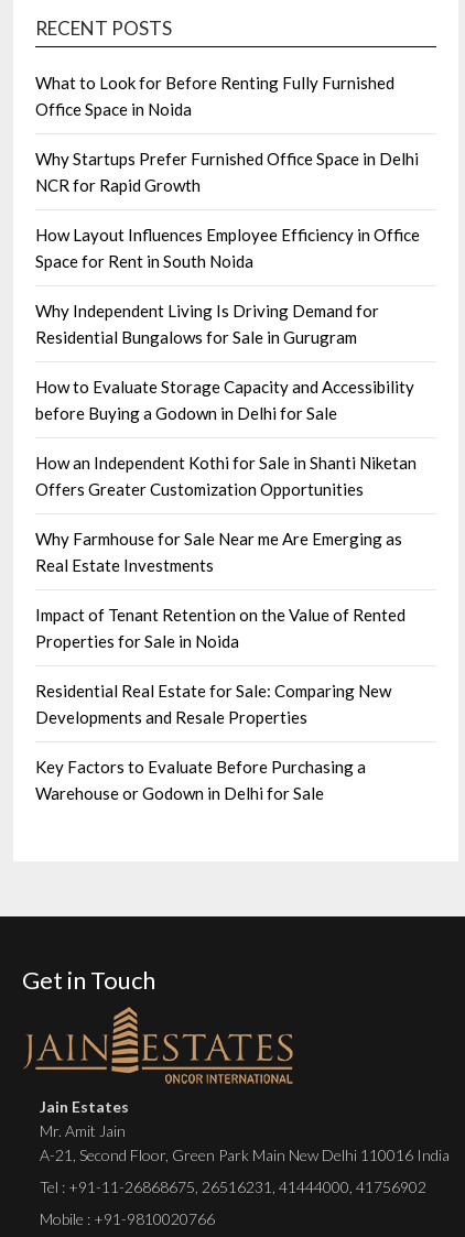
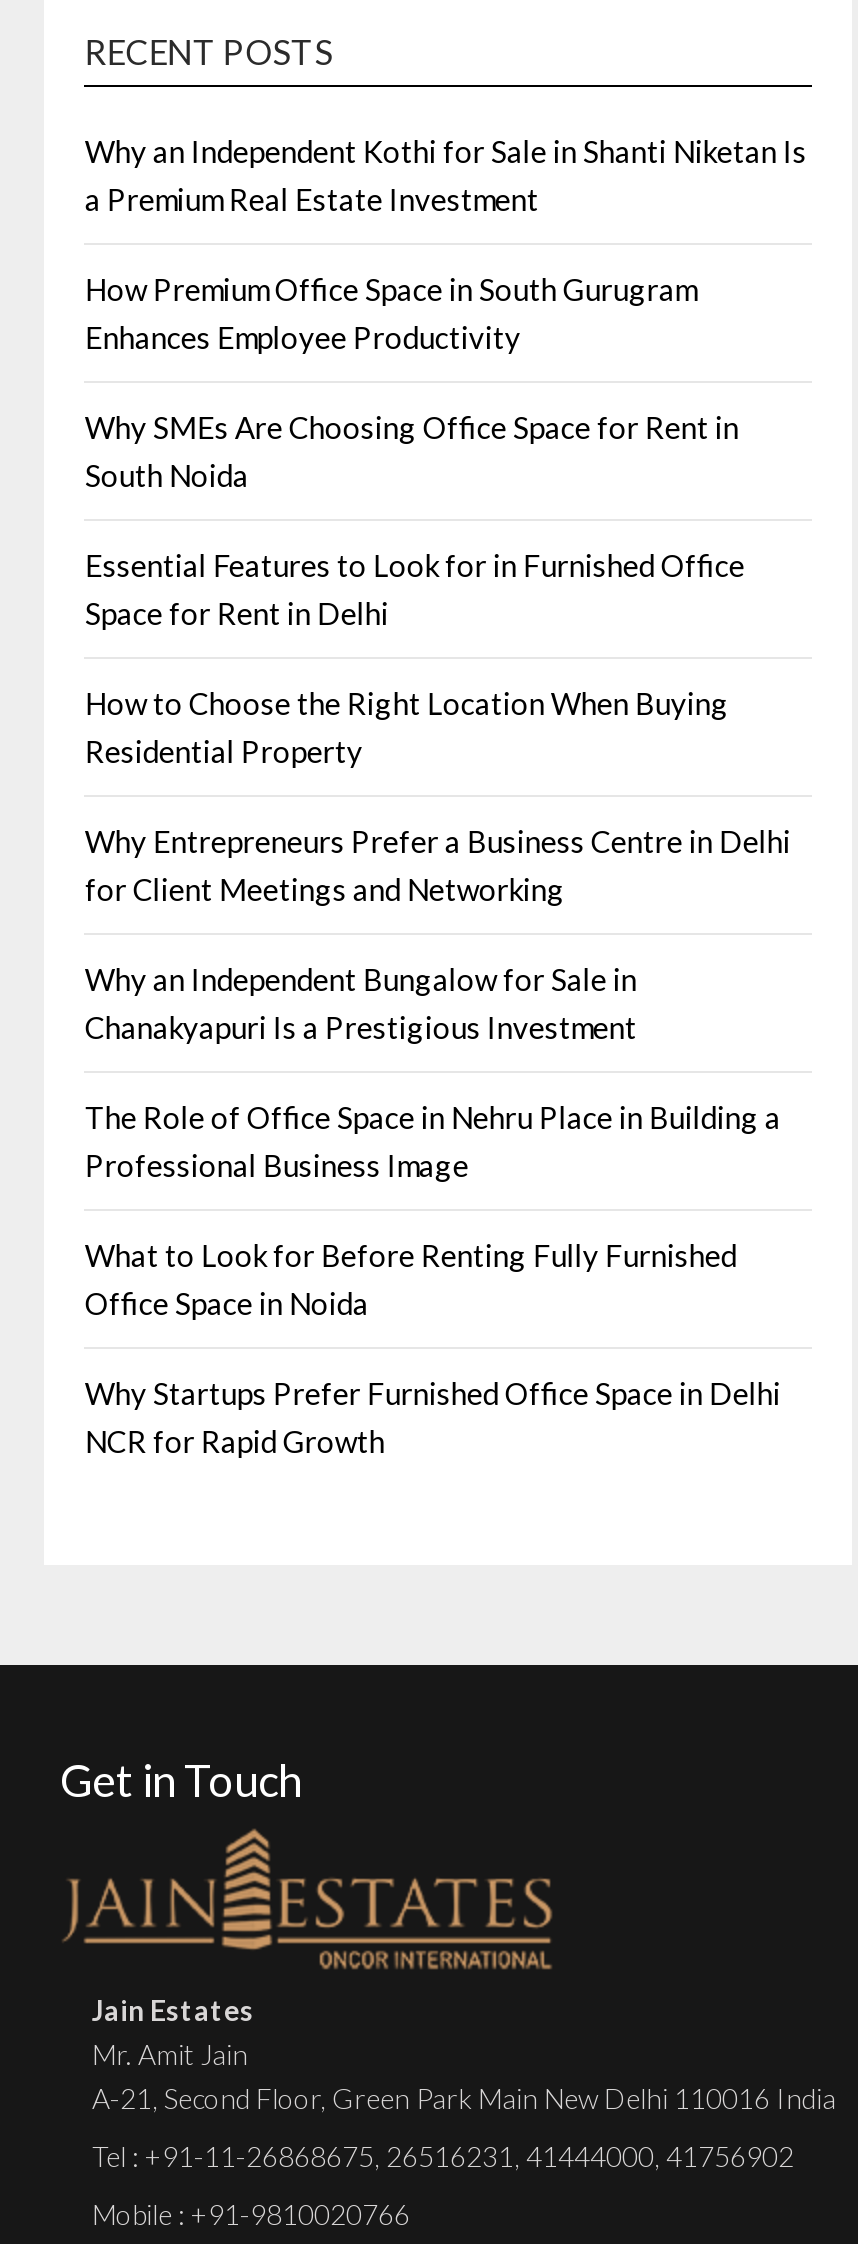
none -> [85,134,807,1184] Why an Independent Kothi for Sale in Shanti Niketan Is | a Premium Real Estate Investment | How Premium Office Space in South Gurugram | Enhances Employee Productivity | Why SMEs Are Choosing Office Space for Rent in | South Noida | Essential Features to Look for in Furnished Office | Space for Rent in Delhi | How to Choose the Right Location When Buying | Residential Property | Why Entrepreneurs Prefer a Business Centre in Delhi | for Client Meetings and Networking | Why an Independent Bungalow for Sale in | Chanakyapuri Is a Prestigious Investment | The Role of Office Space in Nehru Place in Building a | Professional Business Image
moved [36,73,419,195] -> [85,1238,781,1460]: What to Look for Before Renting Fully Furnished | Office Space in Noida | Why Startups Prefer Furnished Office Space in Delhi | NCR for Rapid Growth
[36,225,420,803] How Layout Influences Employee Efficiency in Office | Space for Rent in South Noida | Why Independent Living Is Driving Demand for | Residential Bungalows for Sale in Gurugram | How to Evaluate Storage Capacity and Accessibility | before Buying a Godown in Delhi for Sale | How an Independent Kothi for Sale in Shanti Niketan | Offers Greater Customization Opportunities | Why Farmhouse for Sale Near me Are Emerging as | Real Estate Investments | Impact of Tenant Retention on the Value of Rented | Properties for Sale in Noida | Residential Real Estate for Sale: Comparing New | Developments and Resale Properties | Key Factors to Evaluate Before Purchasing a | Warehouse or Godown in Delhi for Sale -> none

